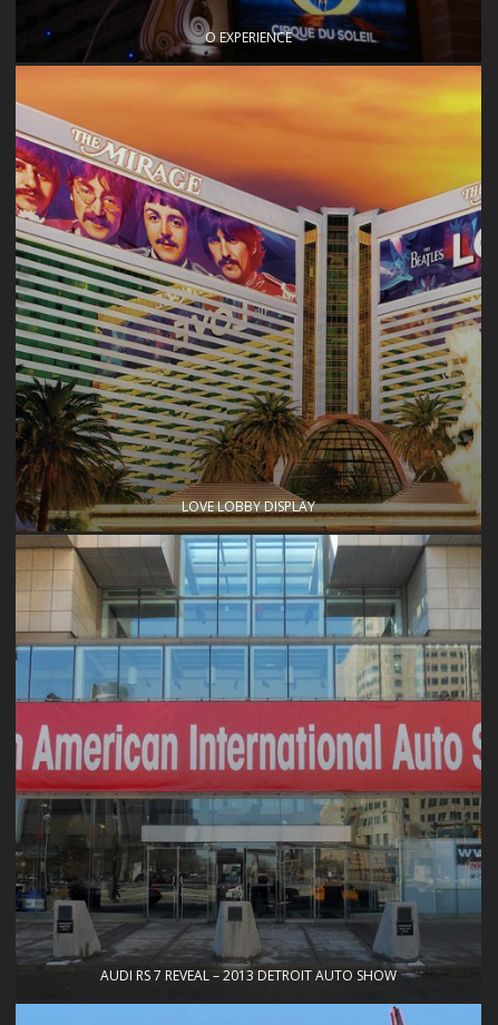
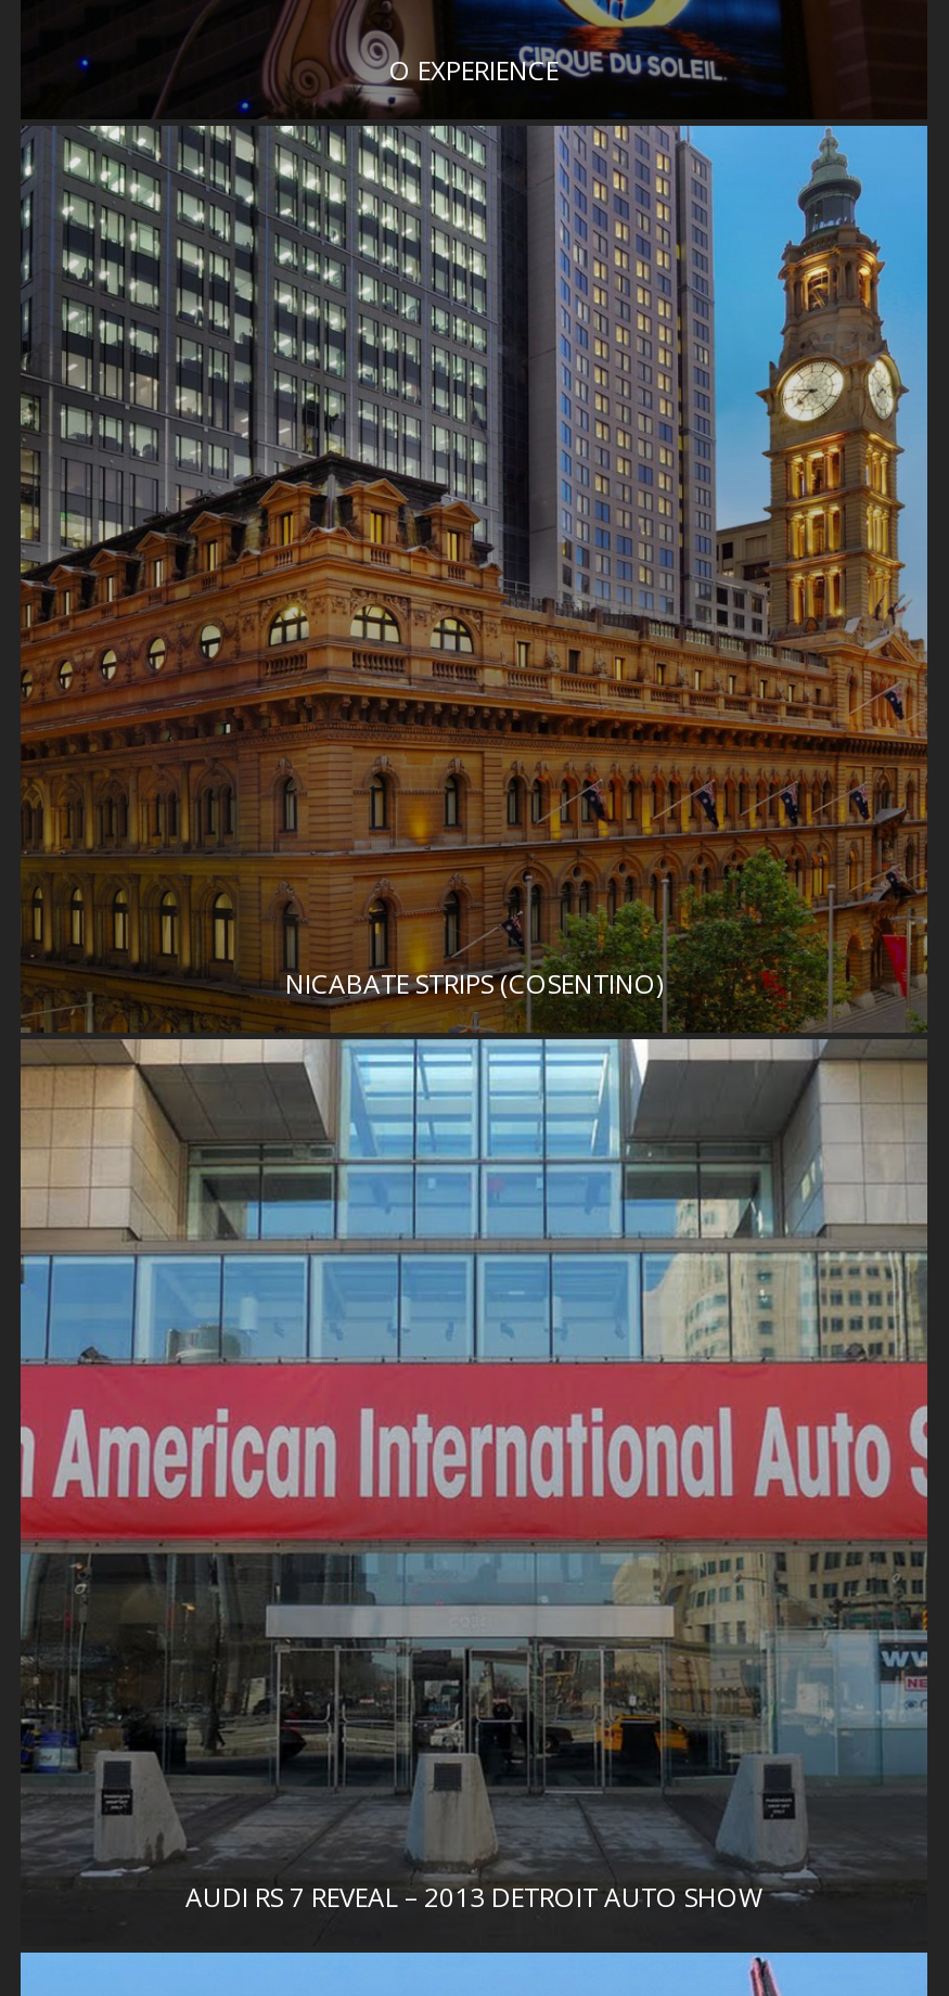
[14,65,482,531] [image] | LOVE LOBBY DISPLAY -> [21,124,929,1033] [image] | NICABATE STRIPS (COSENTINO)

